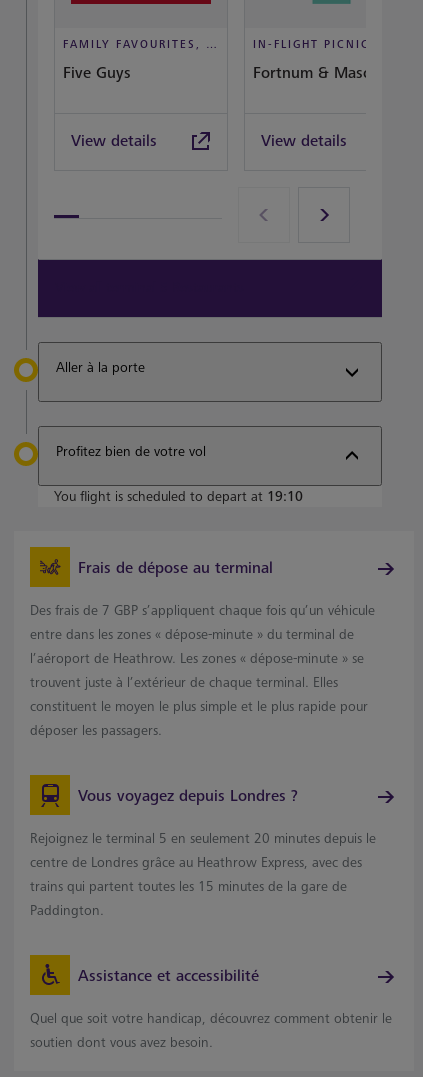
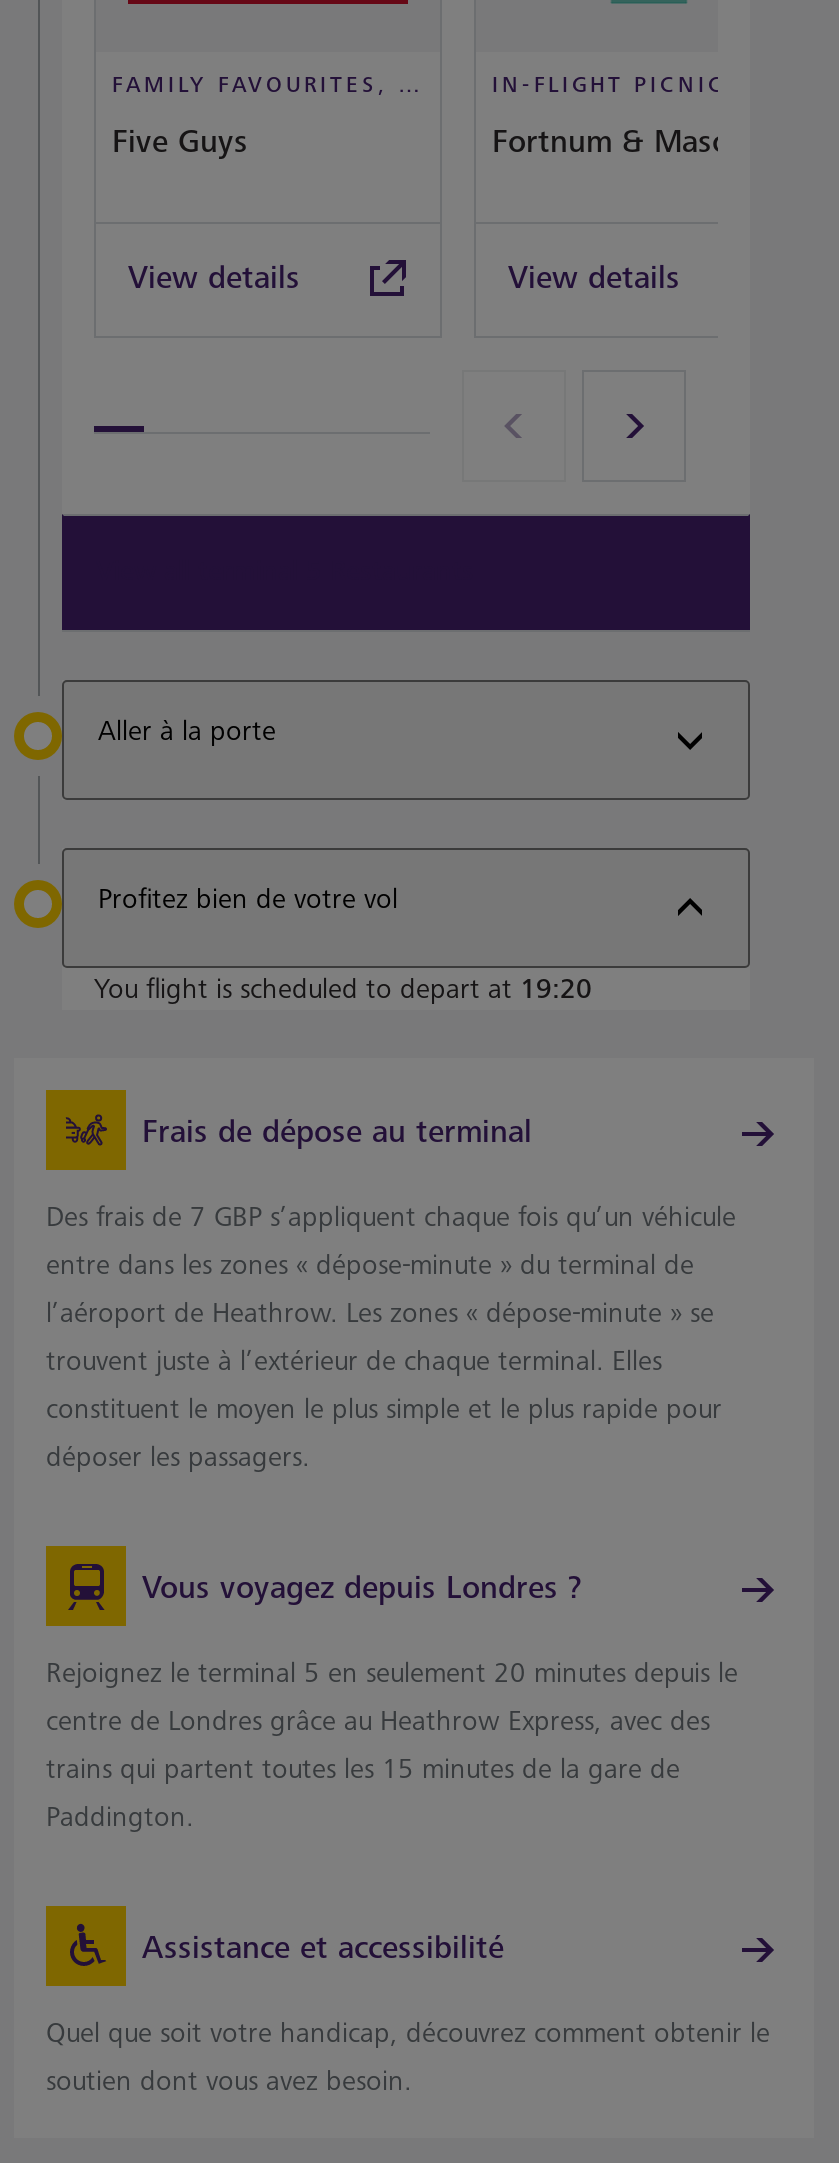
[54,488,303,505] You flight is scheduled to depart at 19:10 -> [94,972,592,1006] You flight is scheduled to depart at 19:20

